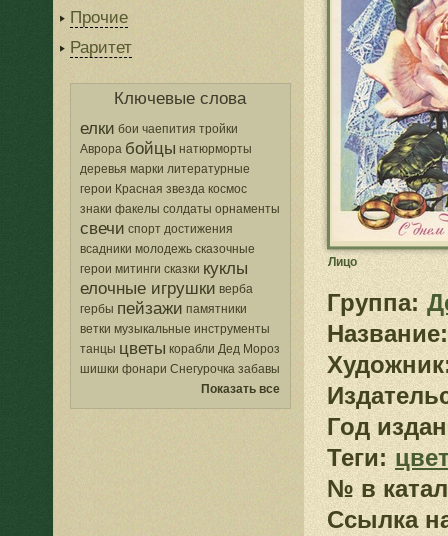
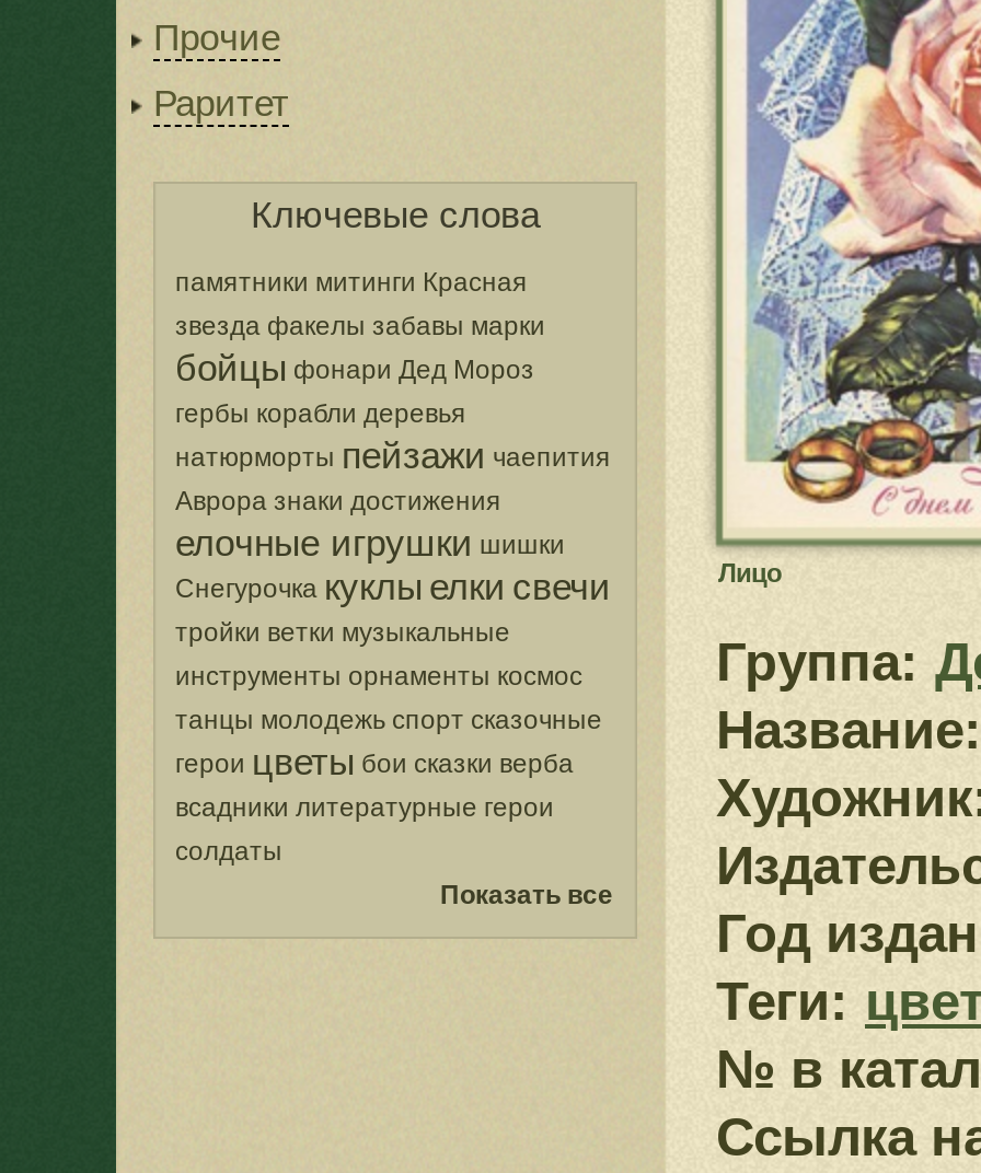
[80,119,280,376] елки бои чаепития тройки | Аврора бойцы натюрморты | деревья марки литературные | герои Красная звезда космос | знаки факелы солдаты орнаменты | свечи спорт достижения | всадники молодежь сказочные | герои митинги сказки куклы | елочные игрушки верба | гербы пейзажи памятники | ветки музыкальные инструменты | танцы цветы корабли Дед Мороз | шишки фонари Снегурочка забавы -> [175,267,611,867] памятники митинги Красная | звезда факелы забавы марки | бойцы фонари Дед Мороз | гербы корабли деревья | натюрморты пейзажи чаепития | Аврора знаки достижения | елочные игрушки шишки | Снегурочка куклы елки свечи | тройки ветки музыкальные | инструменты орнаменты космос | танцы молодежь спорт сказочные | герои цветы бои сказки верба | всадники литературные герои | солдаты
moved [201,382,280,396] -> [440,880,613,910]: Показать все

